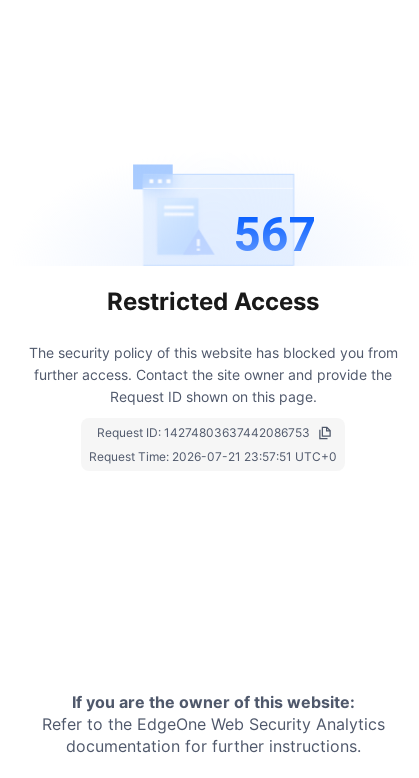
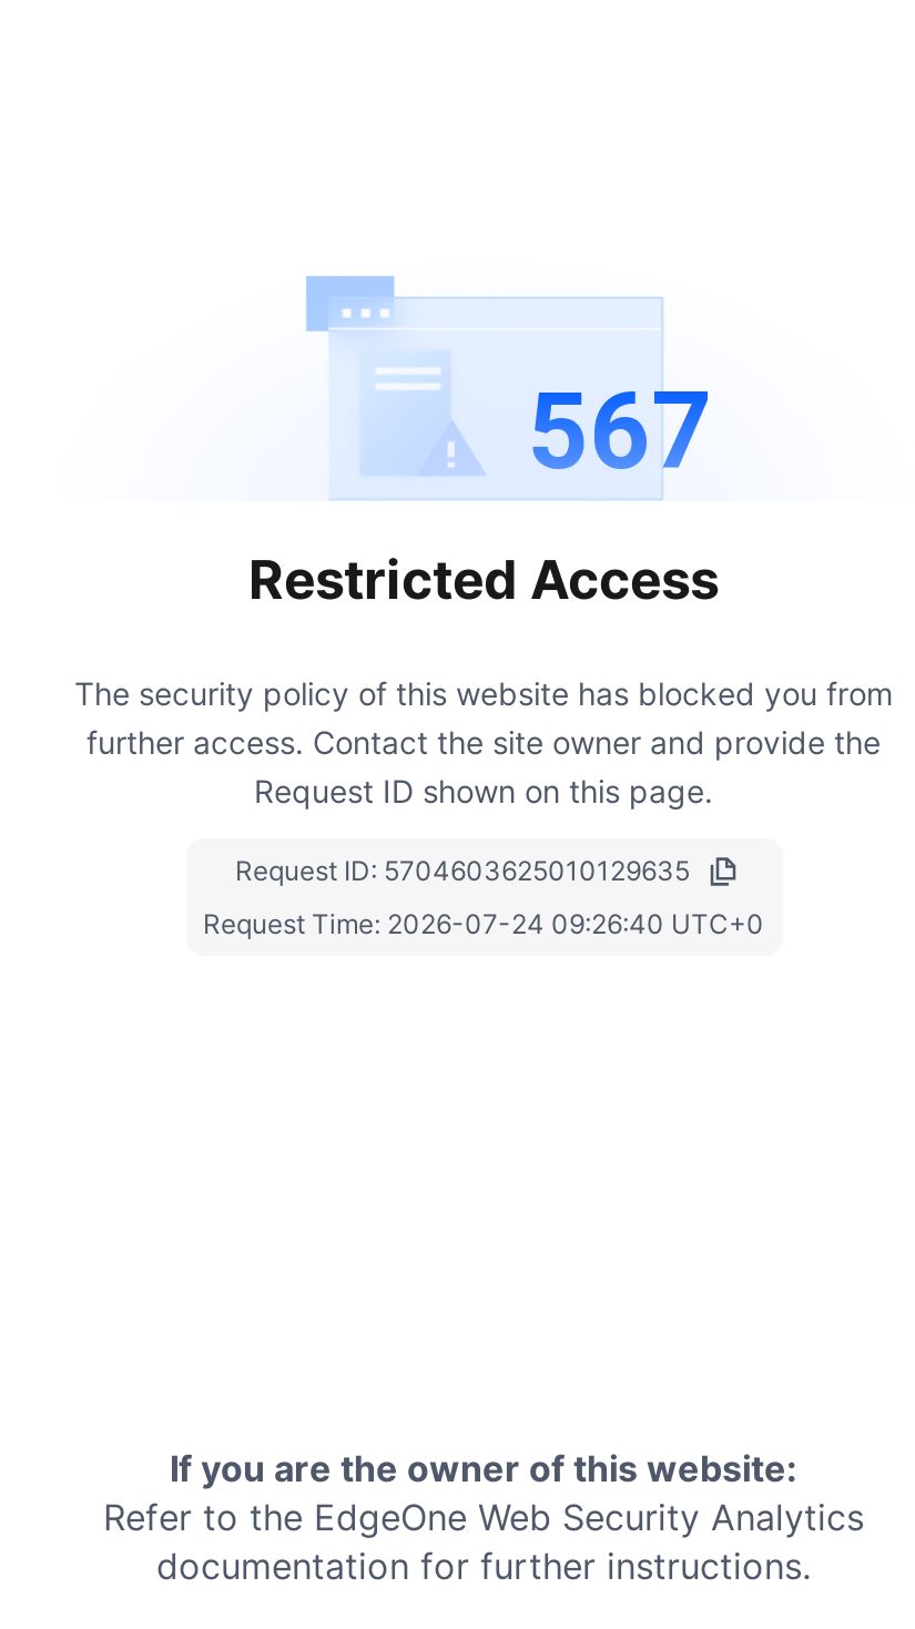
[97,425,310,440] Request ID: 14274803637442086753 -> [235,853,690,886] Request ID: 5704603625010129635
[89,449,337,464] Request Time: 2026-07-21 23:57:51 UTC+0 -> [203,906,764,939] Request Time: 2026-07-24 09:26:40 UTC+0

